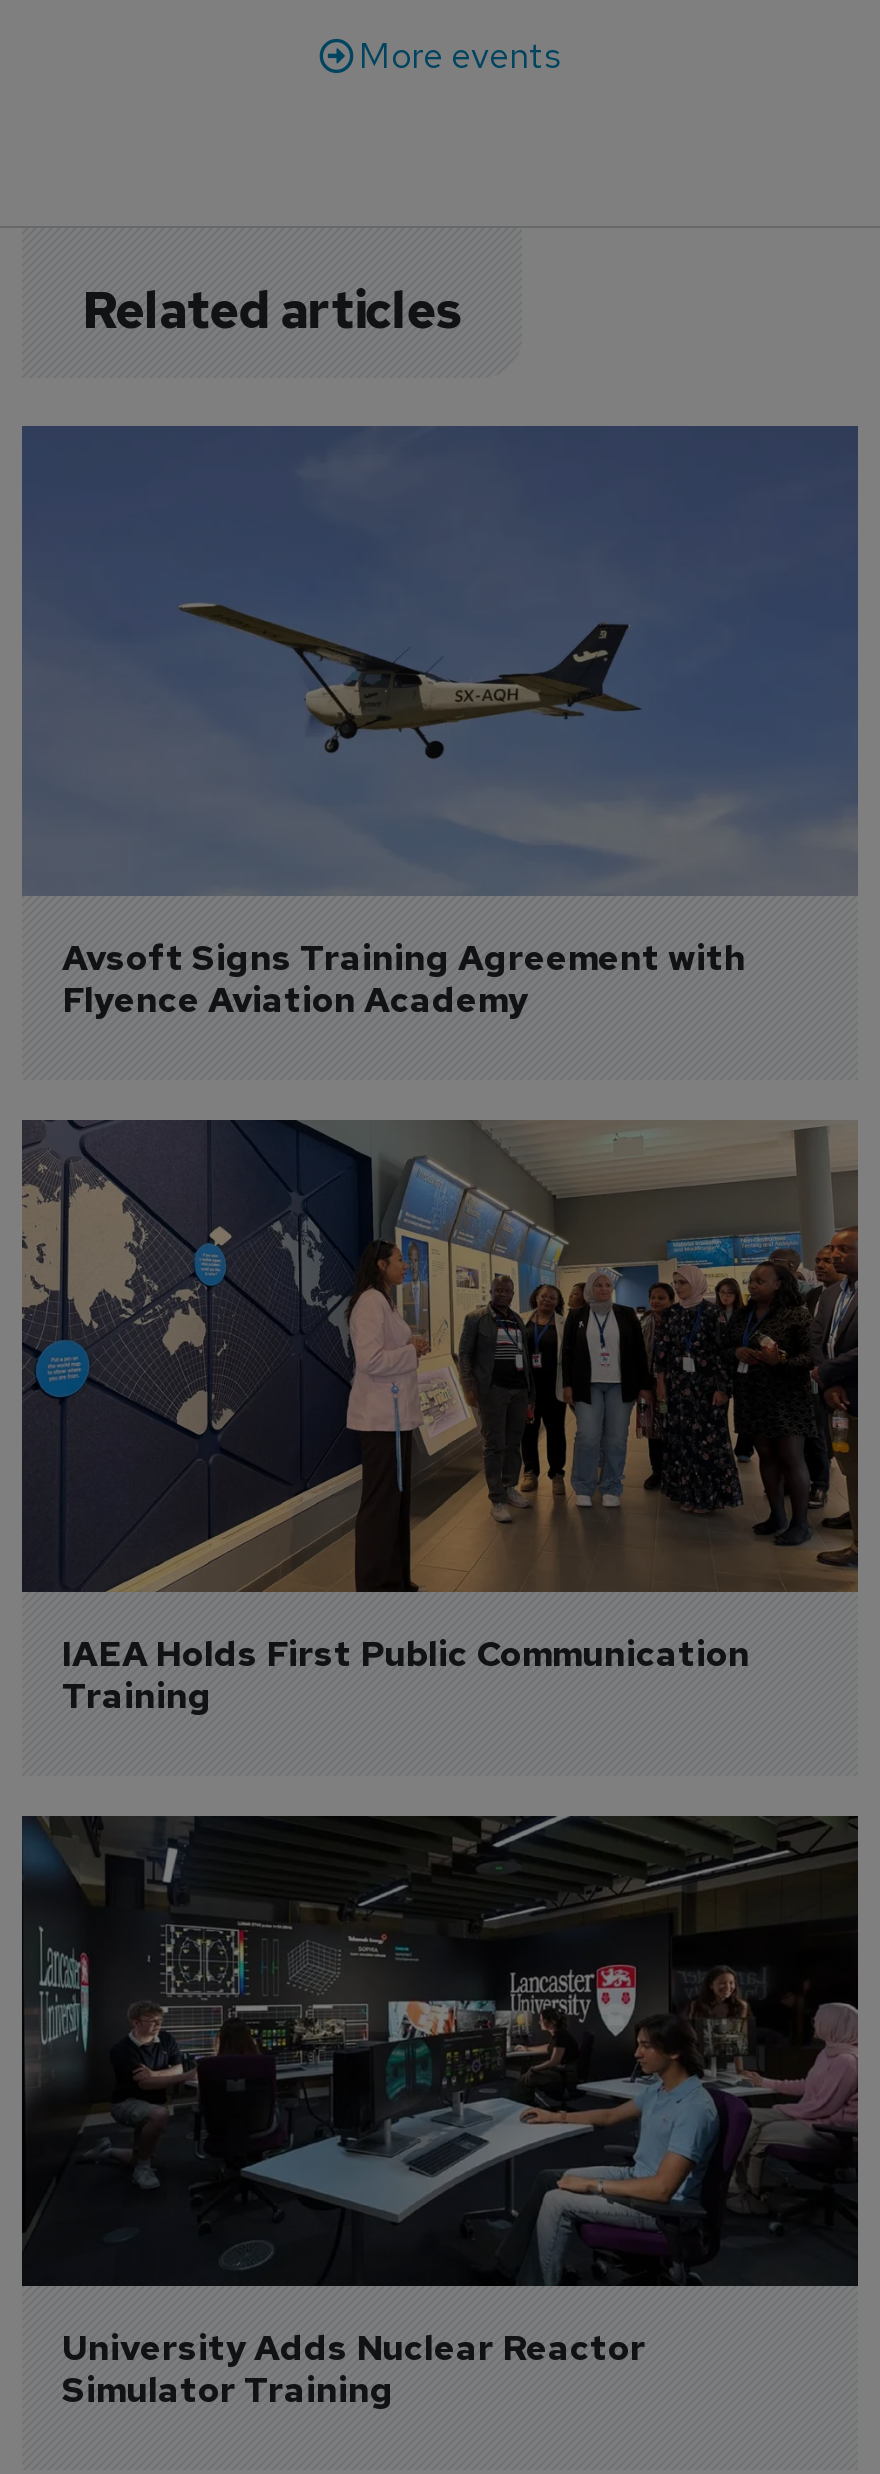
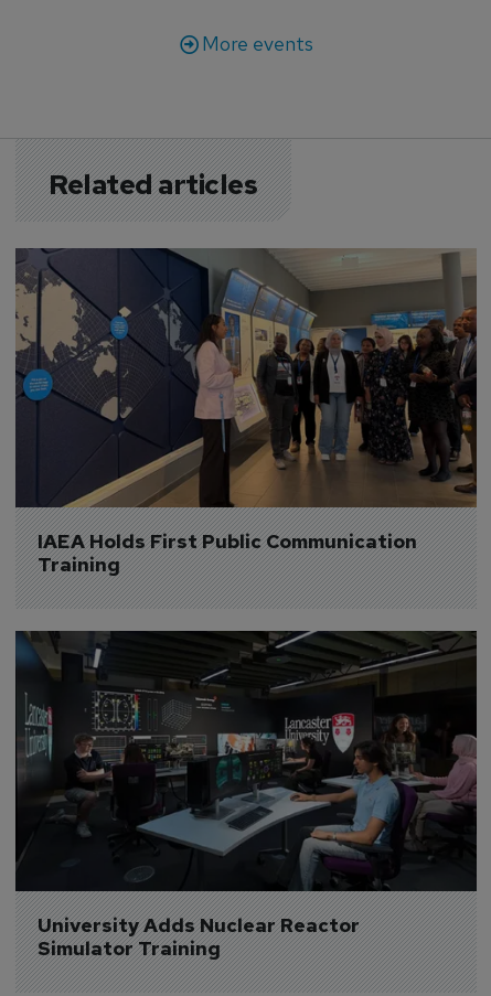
[20,424,860,1023] [image] | Avsoft Signs Training Agreement with | Flyence Aviation Academy -> none

